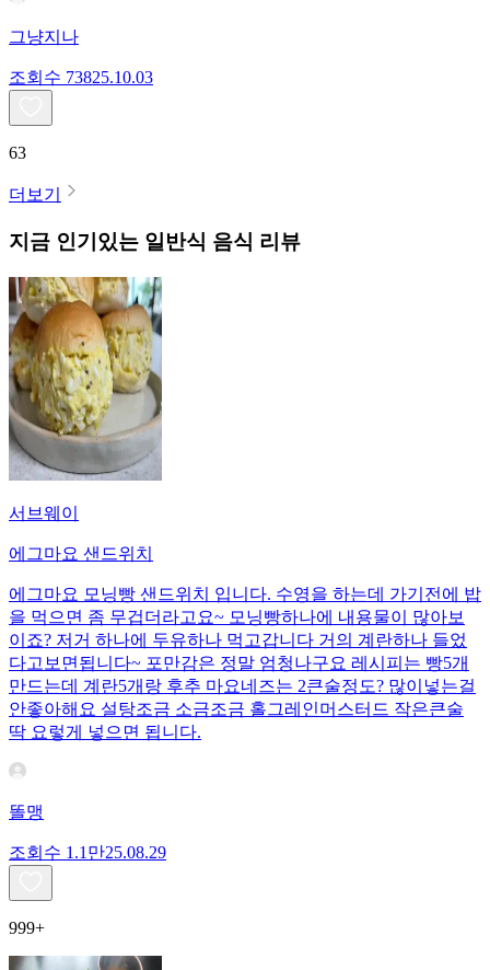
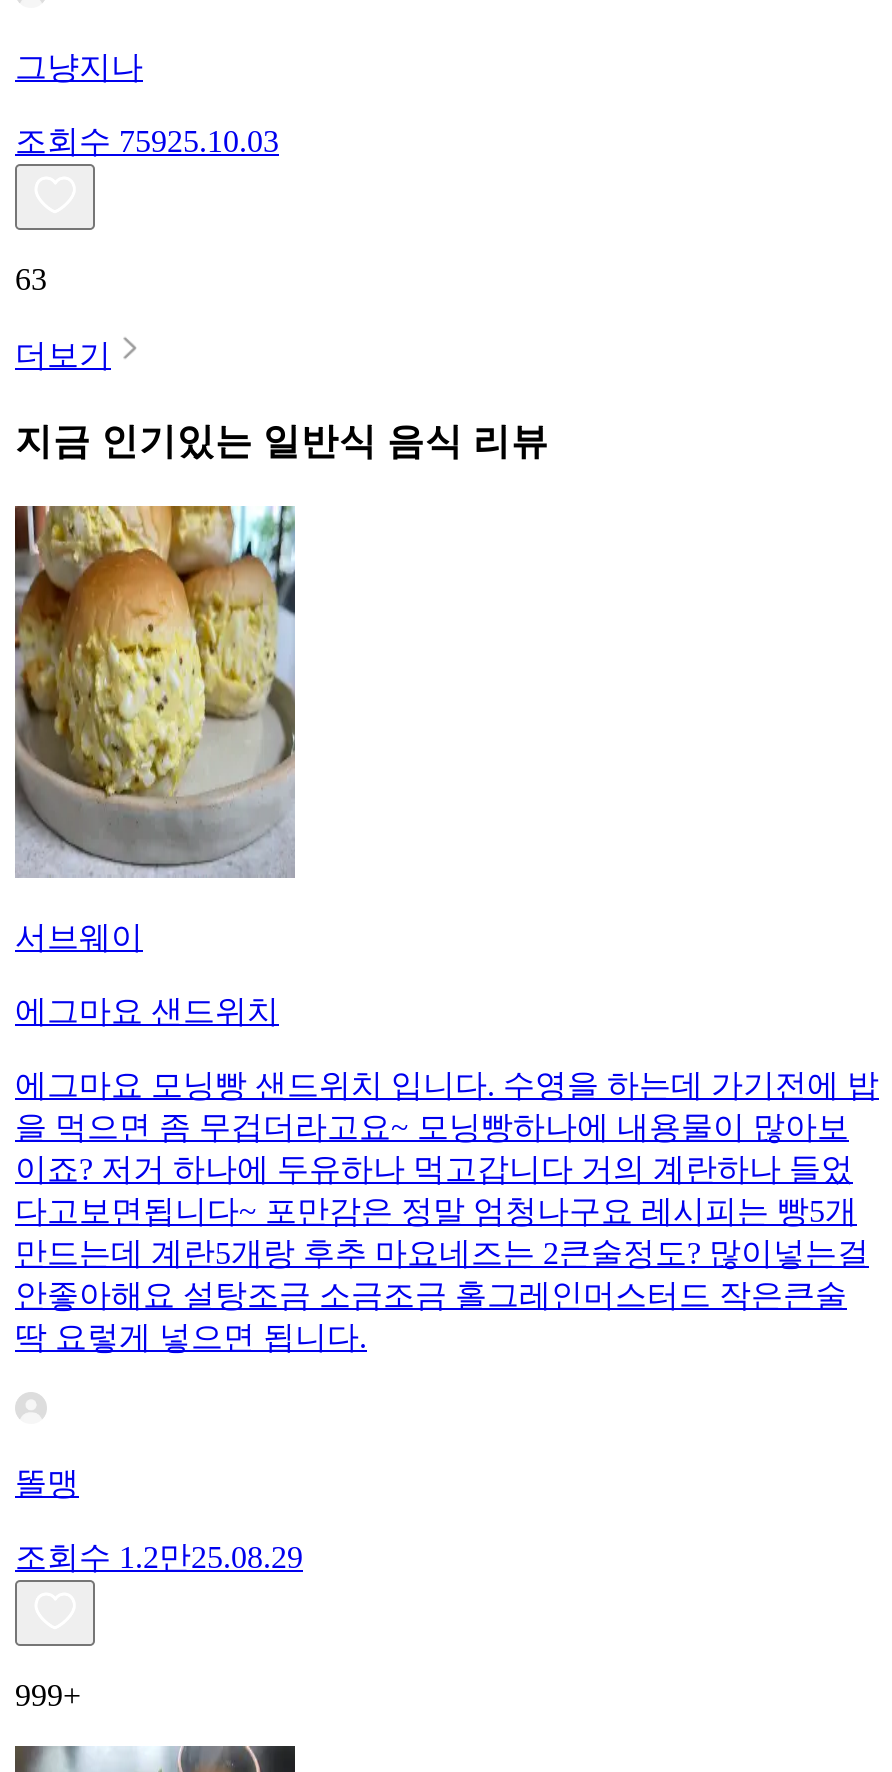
[9,68,153,87] 조회수 73825.10.03 -> [15,124,279,158] 조회수 75925.10.03
[9,843,166,861] 조회수 1.1만 25.08.29 -> [15,1539,303,1573] 조회수 1.2만 25.08.29

